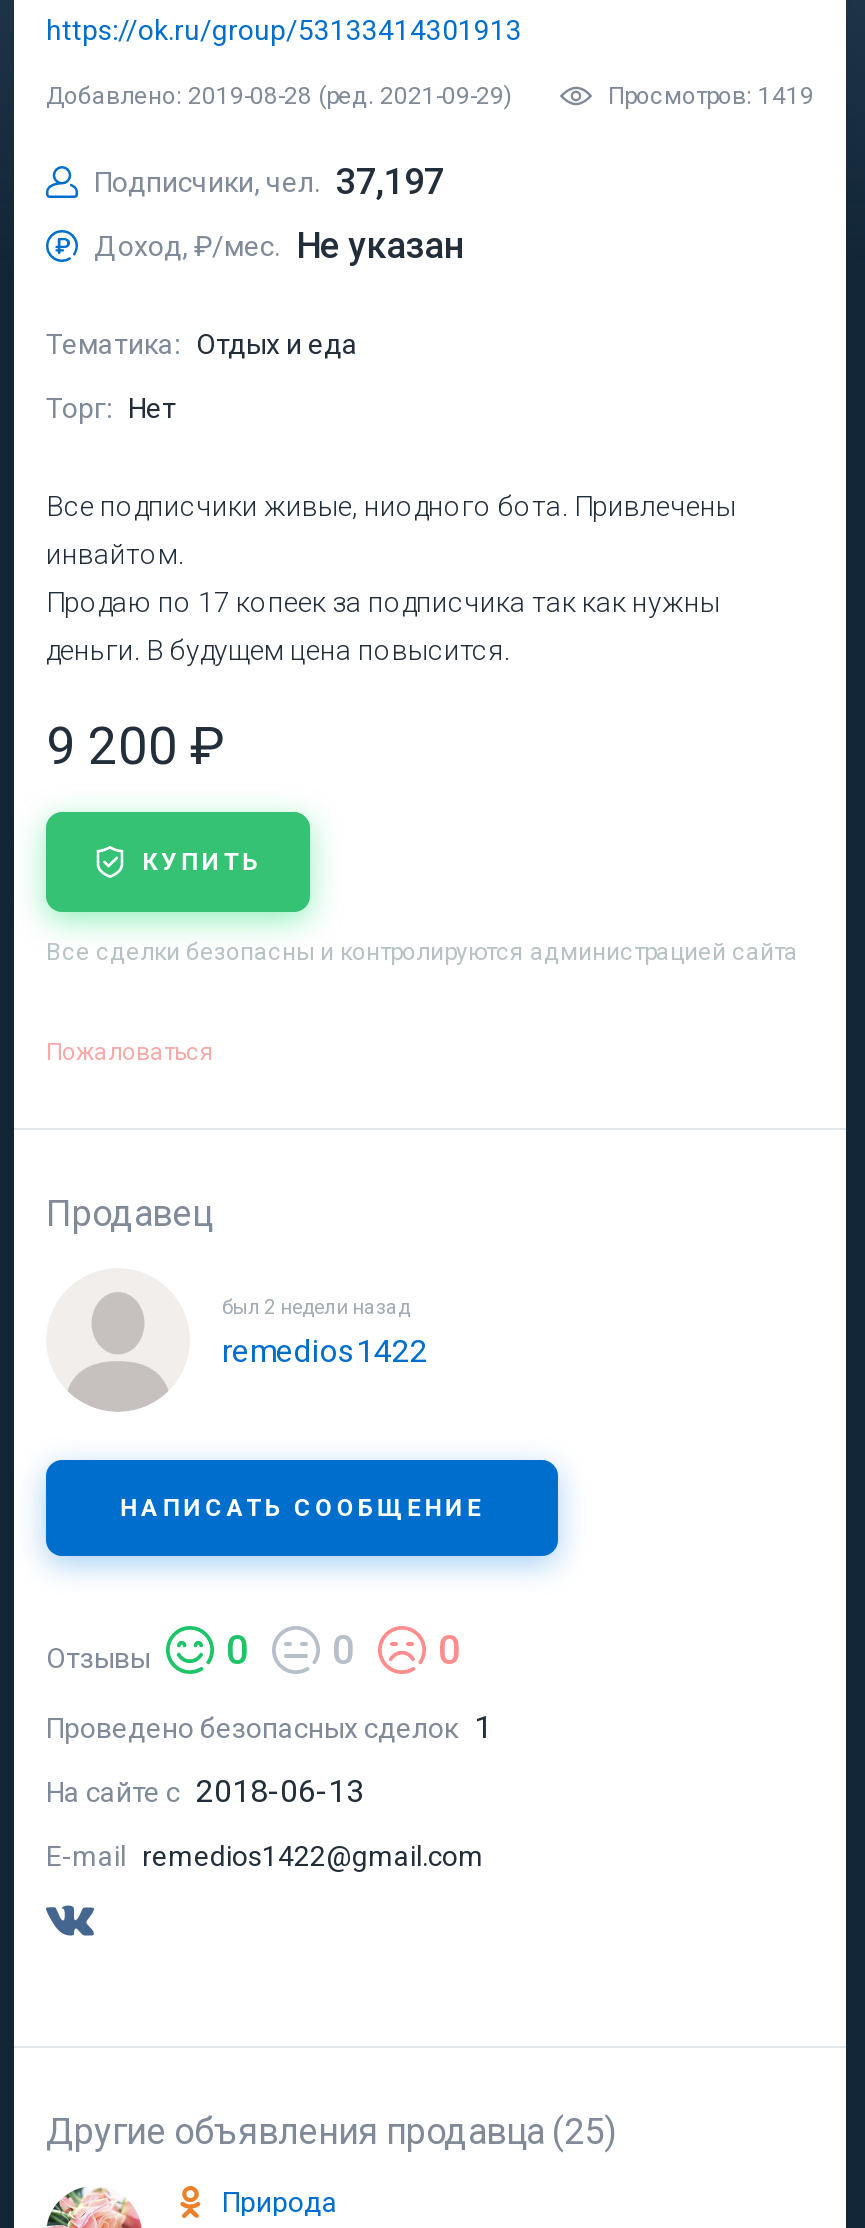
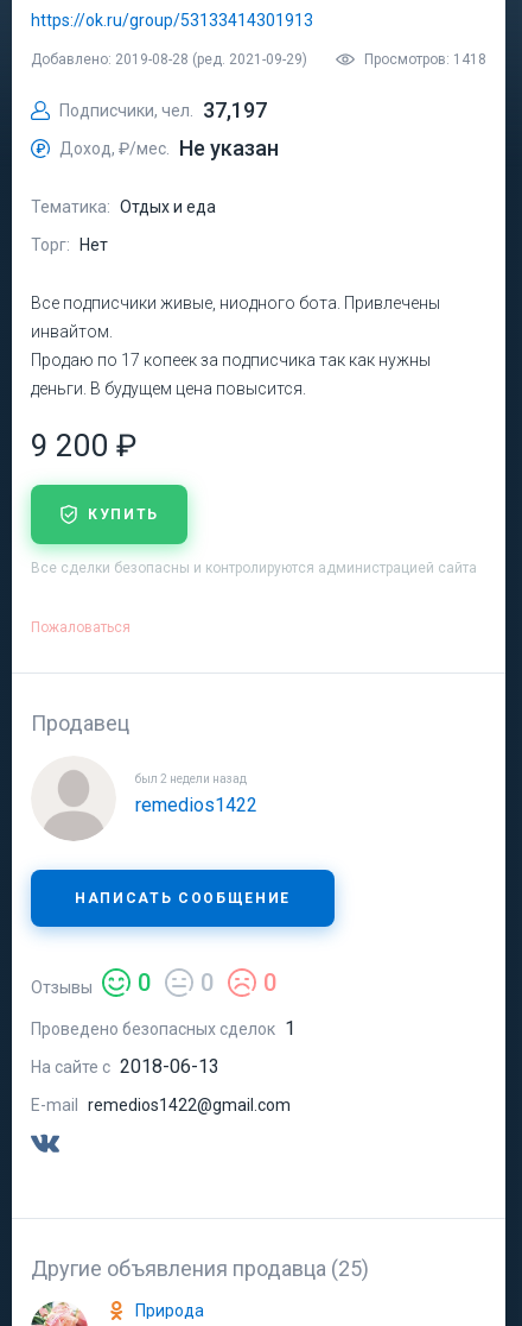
[608,82,814,110] Просмотров: 1419 -> [364,51,486,68] Просмотров: 1418

